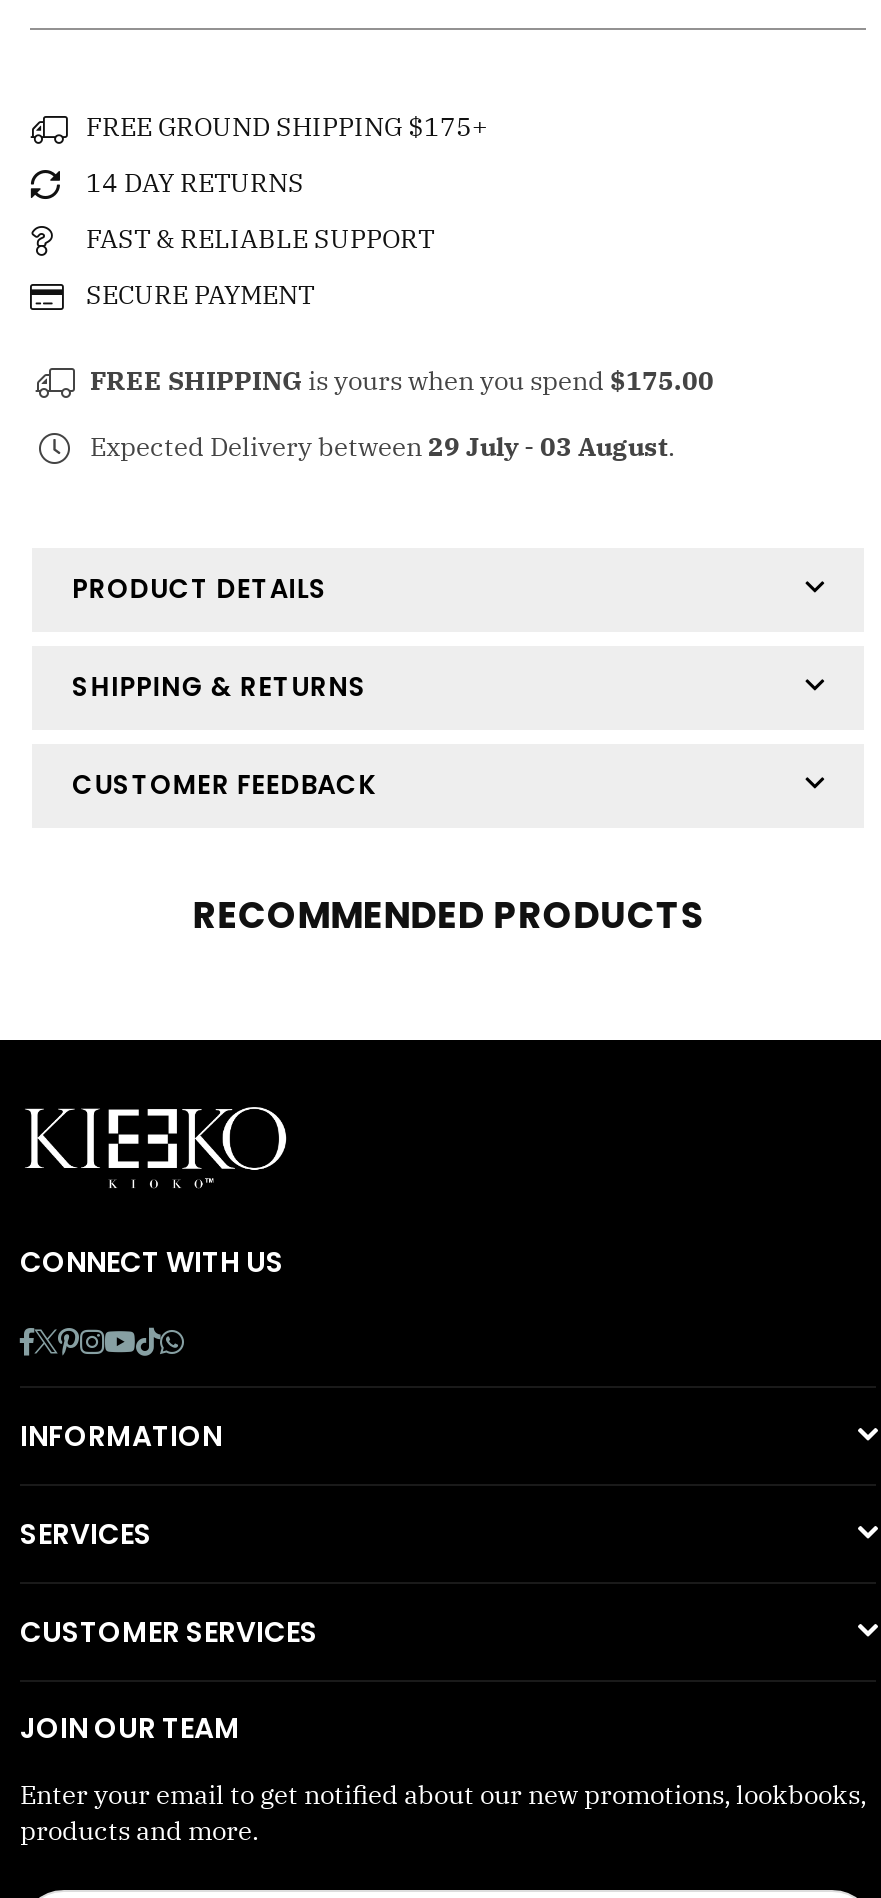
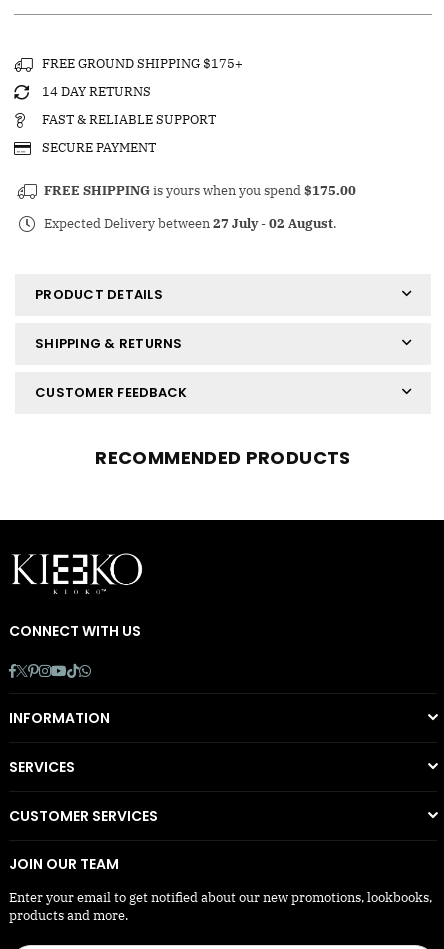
[90,429,674,463] Expected Delivery between 29 July - 03 August. -> [44,215,336,232] Expected Delivery between 27 July - 02 August.

